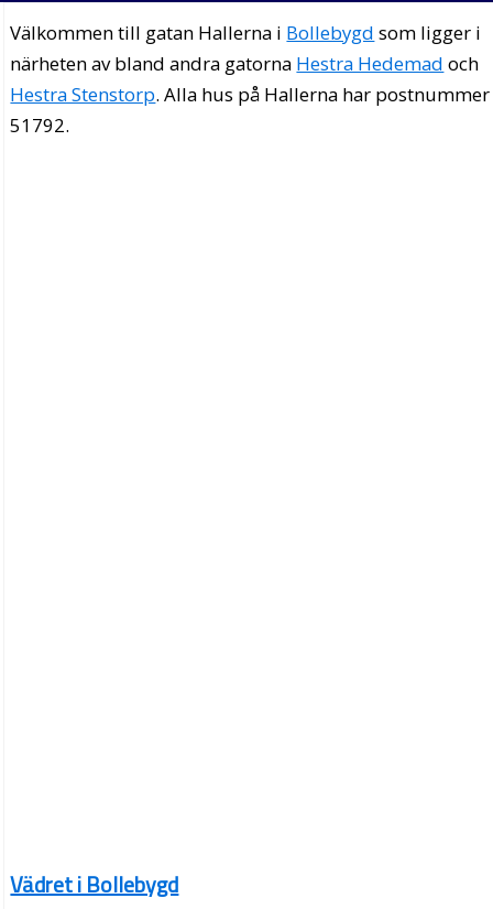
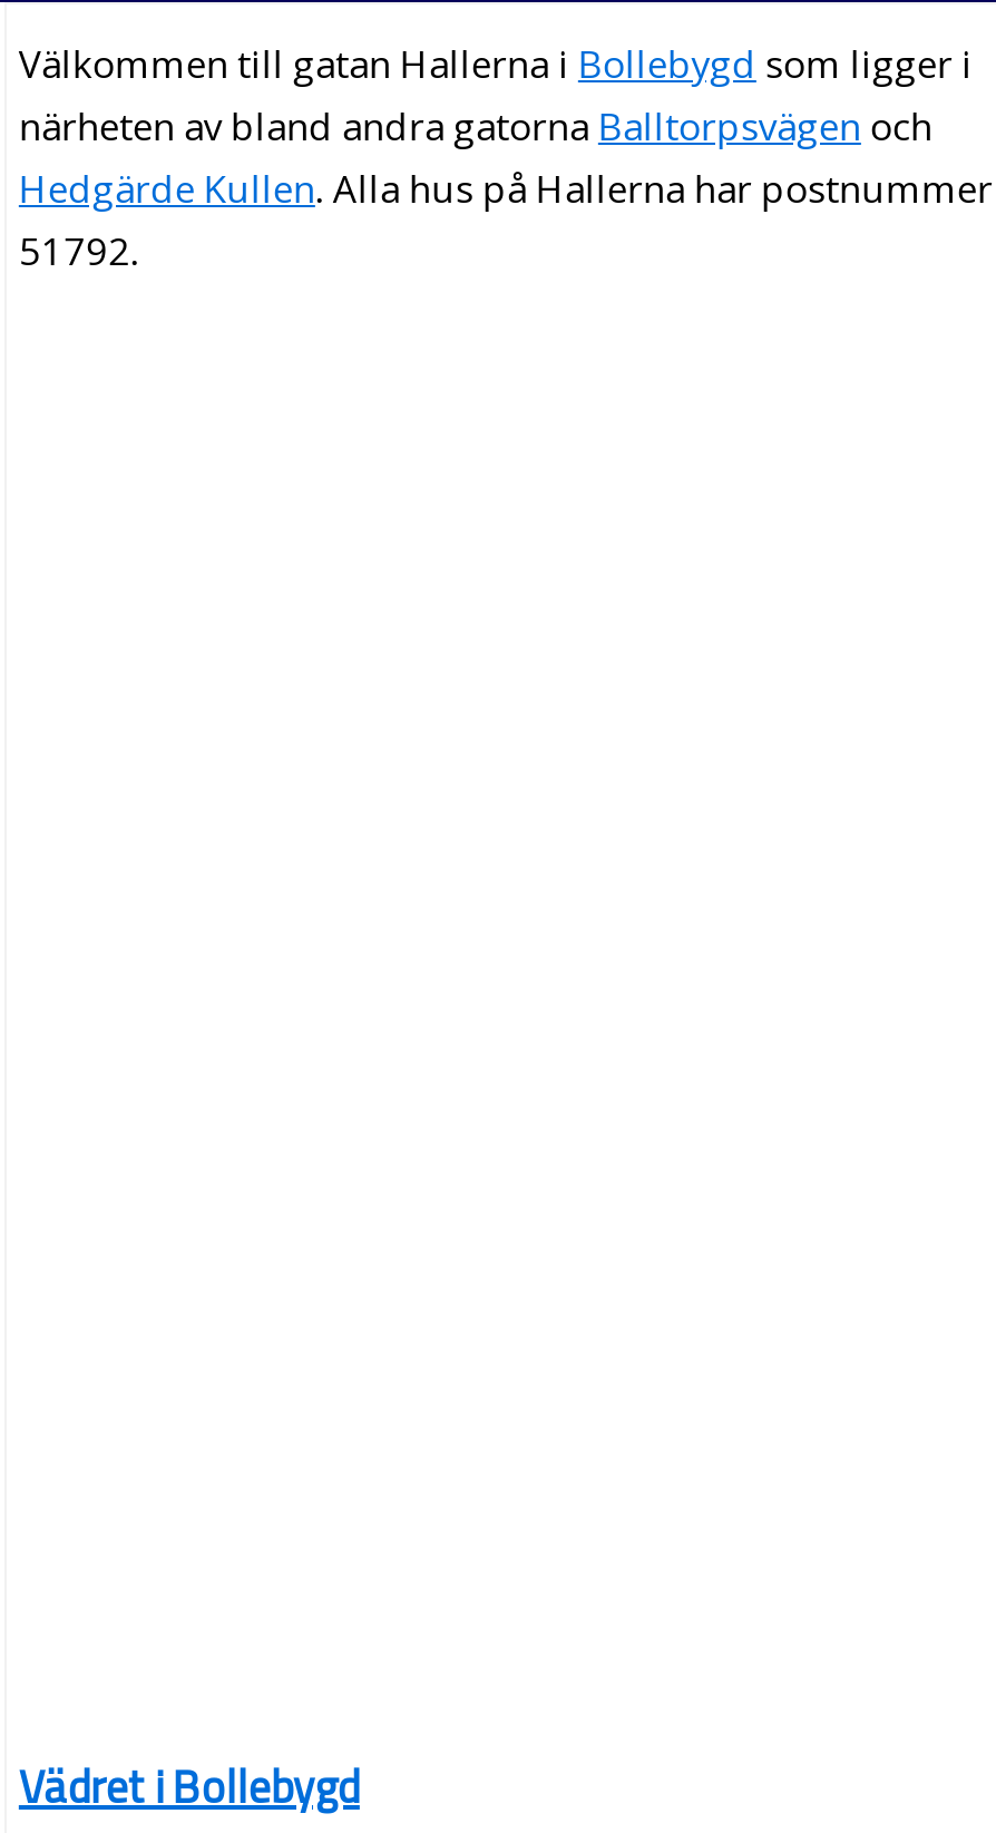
[10,51,490,107] närheten av bland andra gatorna Hestra Hedemad och | Hestra Stenstorp. Alla hus på Hallerna har postnummer -> [19,100,992,214] närheten av bland andra gatorna Balltorpsvägen och | Hedgärde Kullen. Alla hus på Hallerna har postnummer

